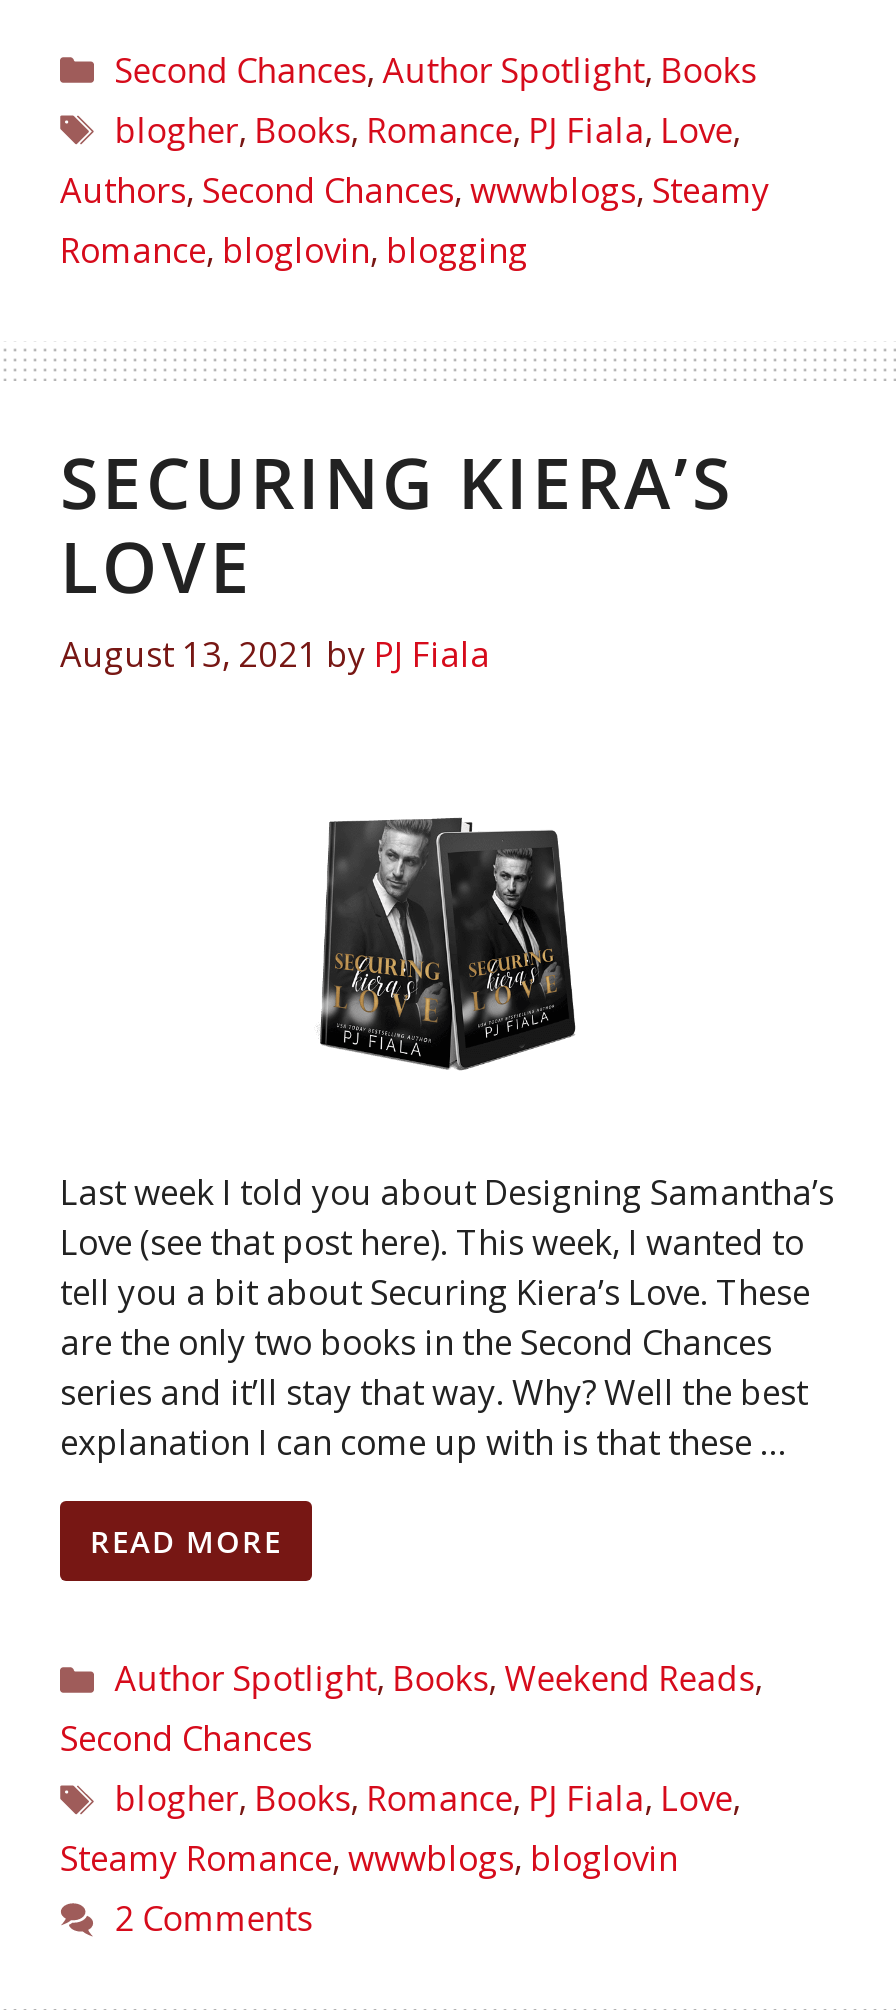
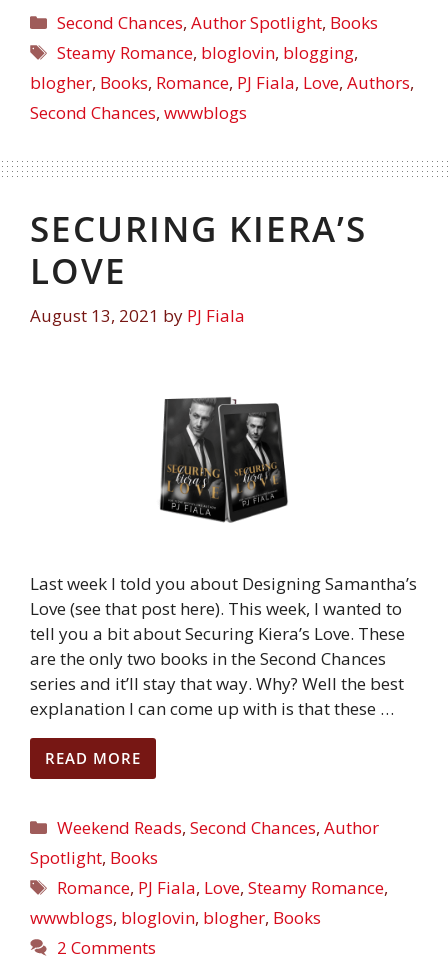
[60,107,770,273] blogher, Books, Romance, PJ Fiala, Love, | Authors, Second Chances, wwwblogs, Steamy | Romance, bloglovin, blogging -> [30,41,414,124] Steamy Romance, bloglovin, blogging, | blogher, Books, Romance, PJ Fiala, Love, Authors, | Second Chances, wwwblogs
[60,1656,762,1882] Author Spotlight, Books, Weekend Reads, | Second Chances | blogher, Books, Romance, PJ Fiala, Love, | Steamy Romance, wwwblogs, bloglovin -> [30,816,388,929] Weekend Reads, Second Chances, Author | Spotlight, Books | Romance, PJ Fiala, Love, Steamy Romance, | wwwblogs, bloglovin, blogher, Books

